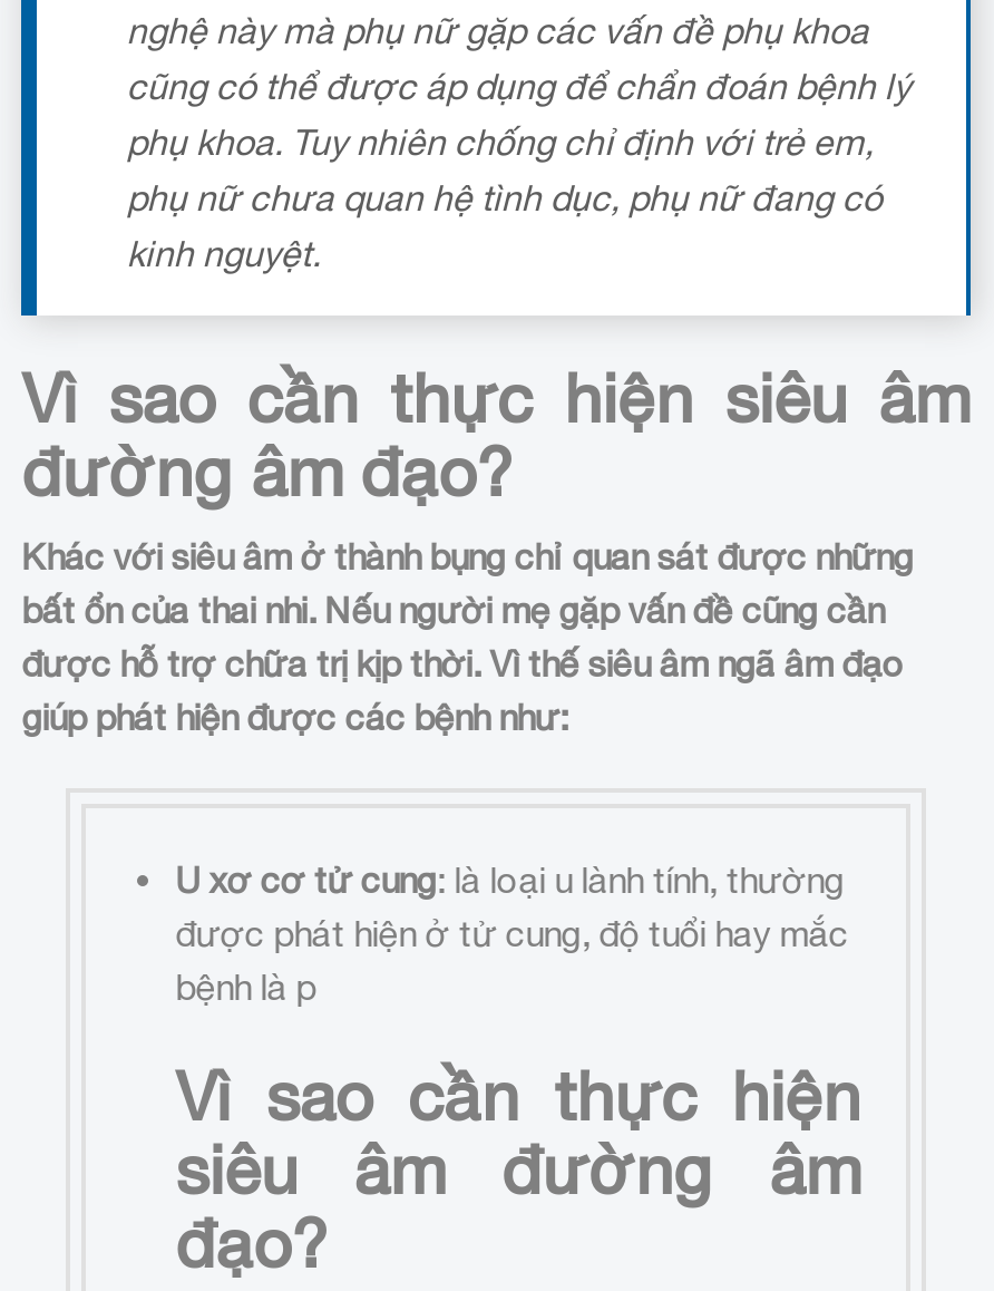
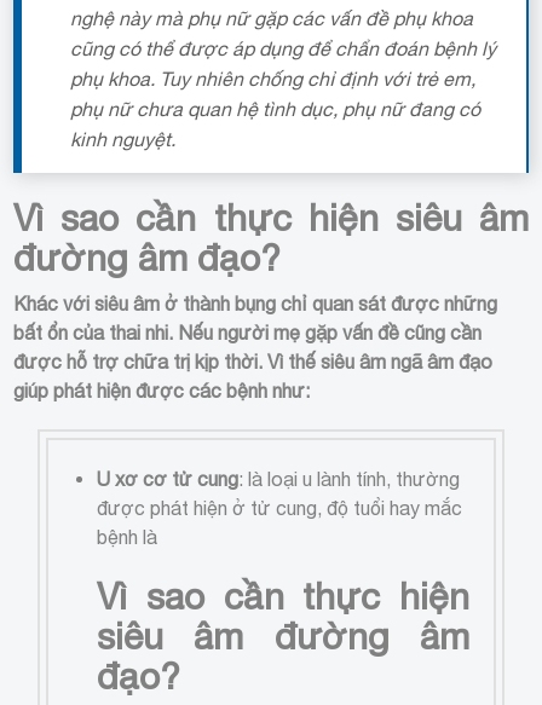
[175,966,316,1006] bệnh là p -> [97,526,158,548] bệnh là

